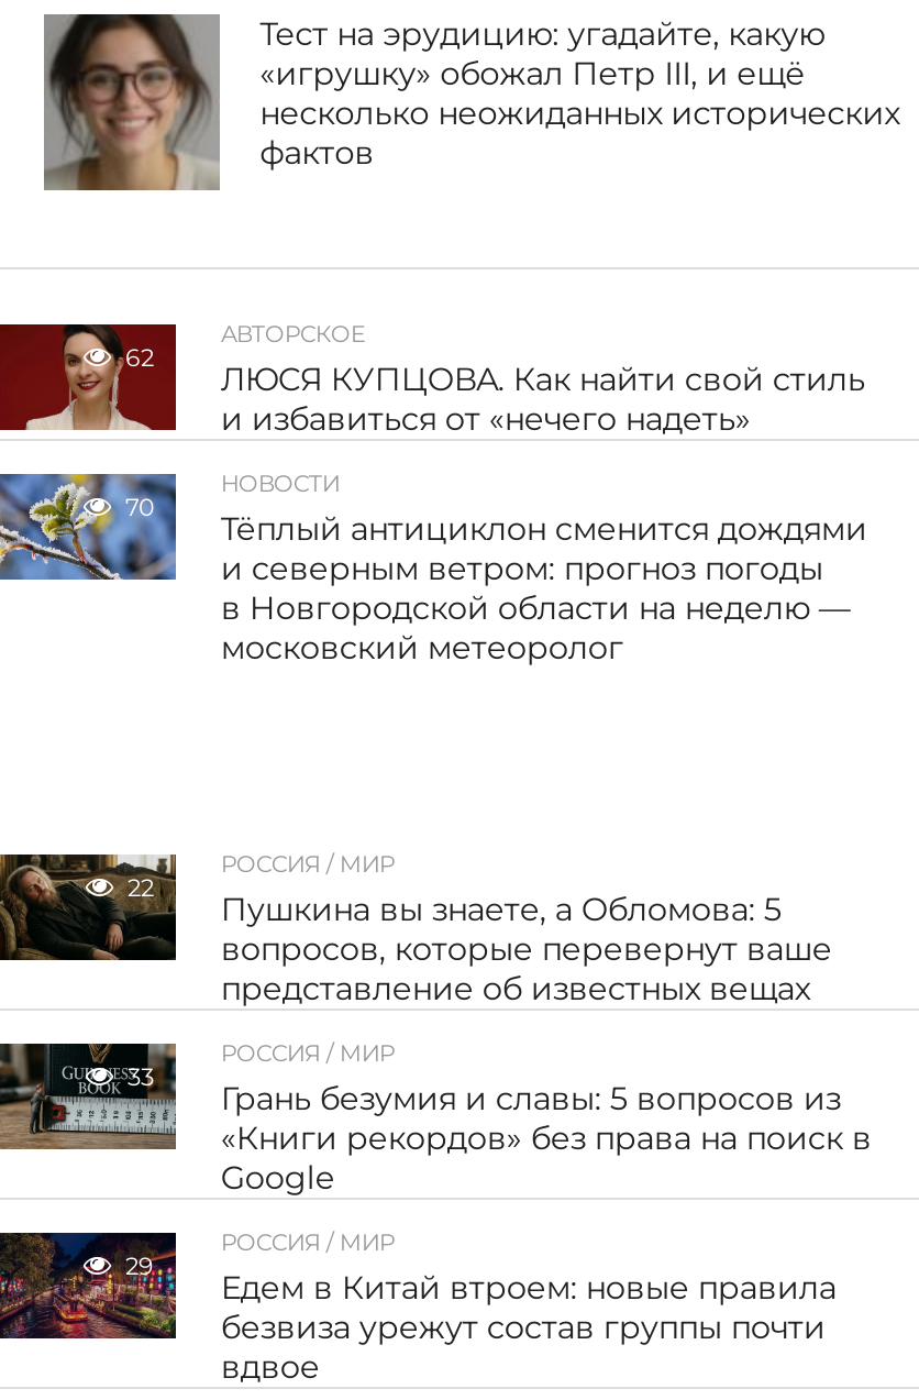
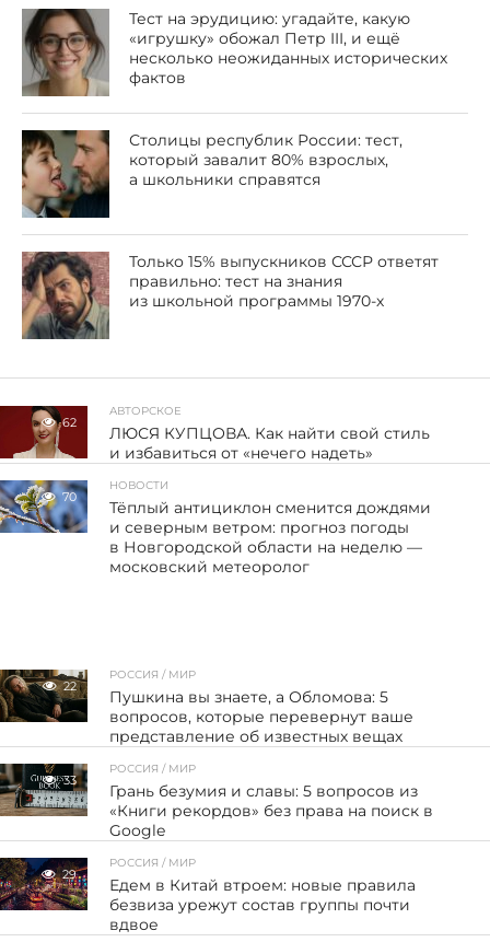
none -> [21,129,403,219] [image] | Столицы республик России: тест, | который завалит 80% взрослых, | а школьники справятся
none -> [22,251,439,340] [image] | Только 15% выпускников СССР ответят | правильно: тест на знания | из школьной программы 1970-х

